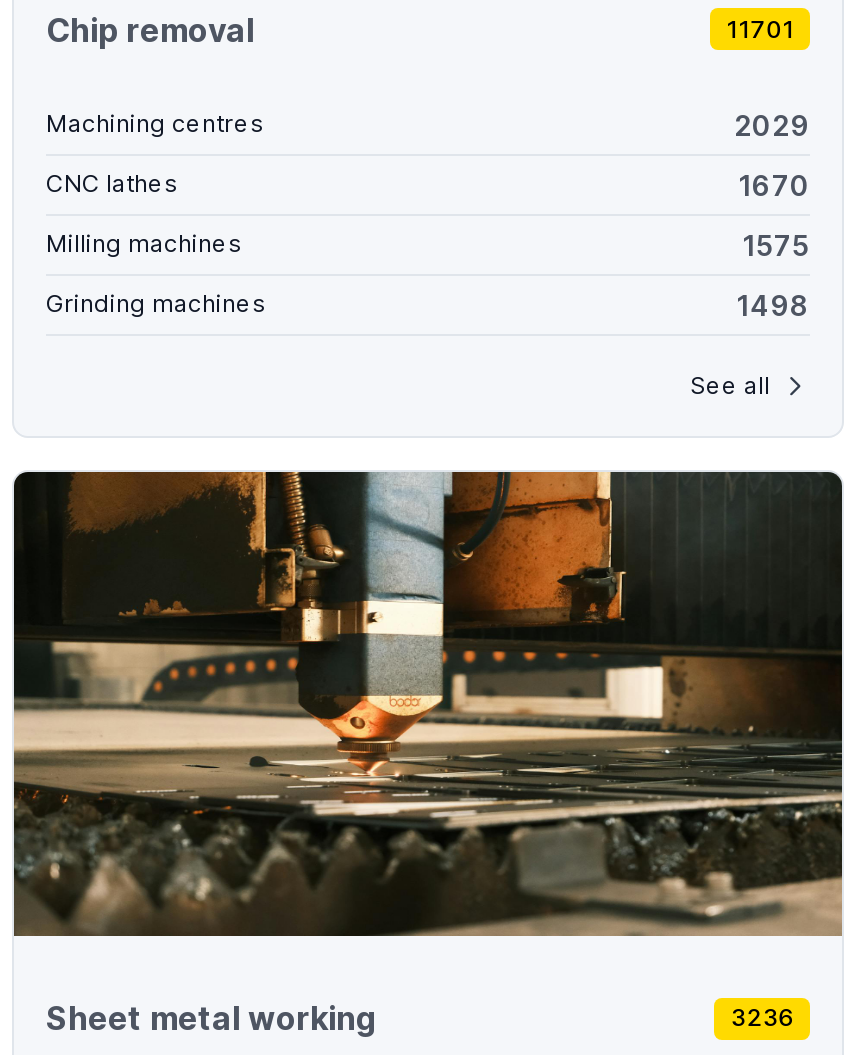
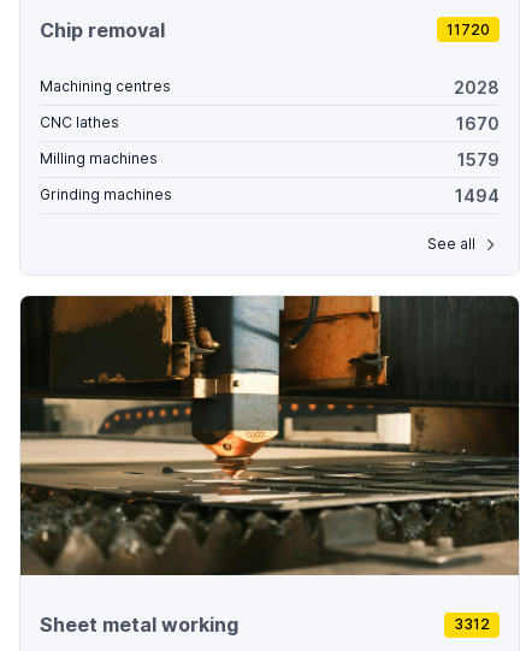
[726,13,794,43] 11701 -> [447,20,490,38] 11720
[734,107,810,141] 2029 -> [454,77,500,97] 2028
[742,227,810,261] 1575 -> [457,149,500,169] 1579
[736,287,810,321] 1498 -> [455,185,500,205] 1494
[730,1003,794,1033] 3236 -> [454,616,490,634] 3312

